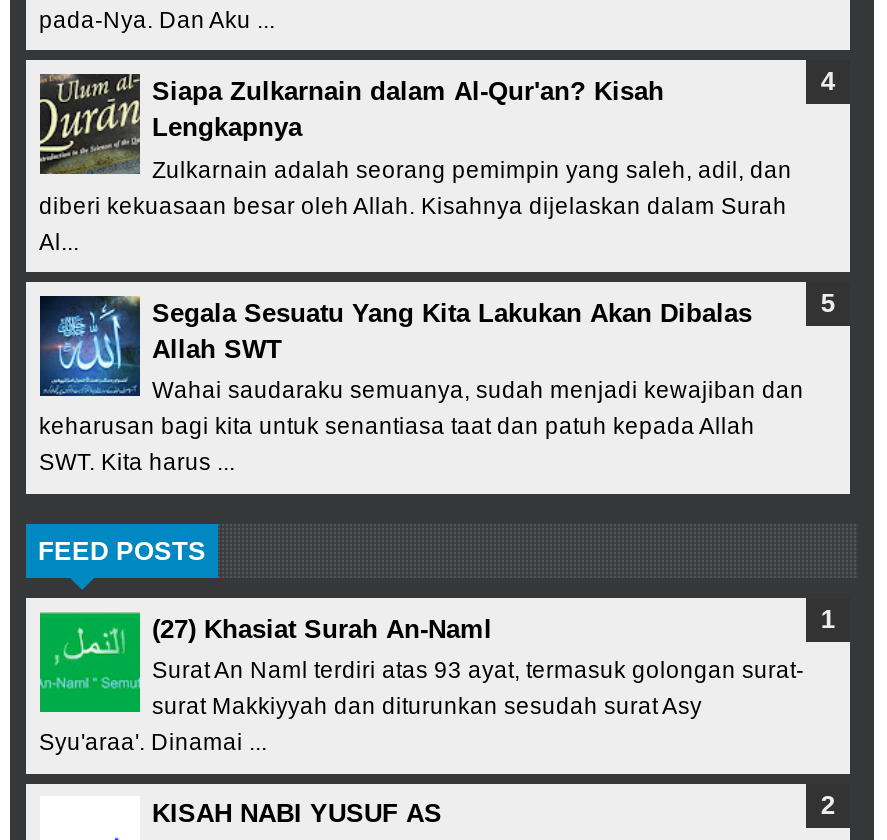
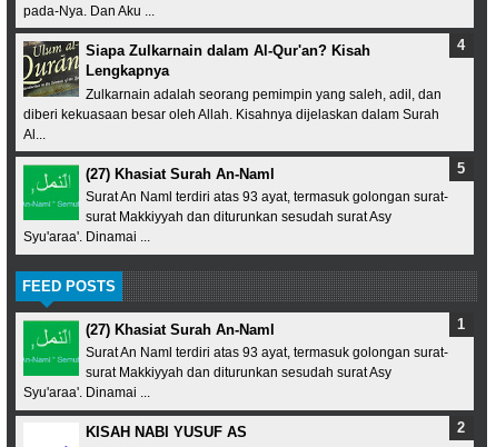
[38,294,752,398] [image] | Segala Sesuatu Yang Kita Lakukan Akan Dibalas | Allah SWT -> [22,165,275,202] [image] | (27) Khasiat Surah An-Naml
[152,379,804,403] Wahai saudaraku semuanya, sudah menjadi kewajiban dan -> [86,191,448,204] Surat An Naml terdiri atas 93 ayat, termasuk golongan surat-
[39,415,755,439] keharusan bagi kita untuk senantiasa taat dan patuh kepada Allah -> [86,211,391,224] surat Makkiyyah dan diturunkan sesudah surat Asy
[39,451,235,475] SWT. Kita harus ... -> [23,231,150,244] Syu'araa'. Dinamai ...

